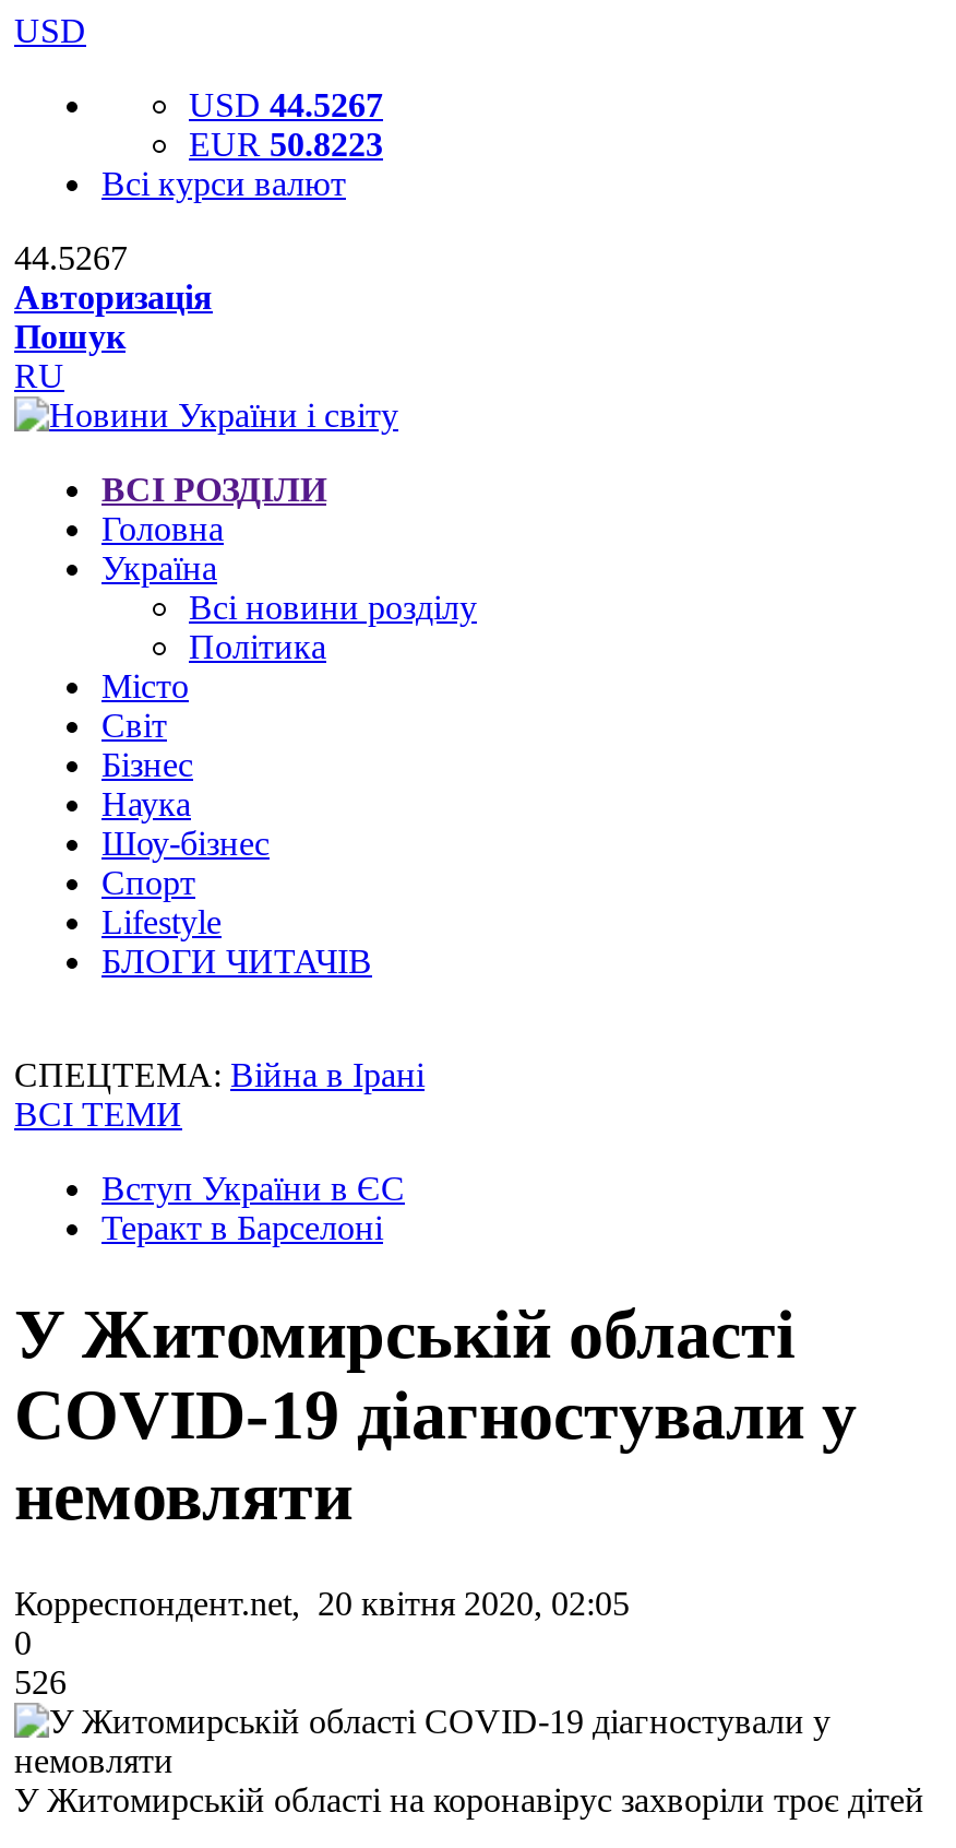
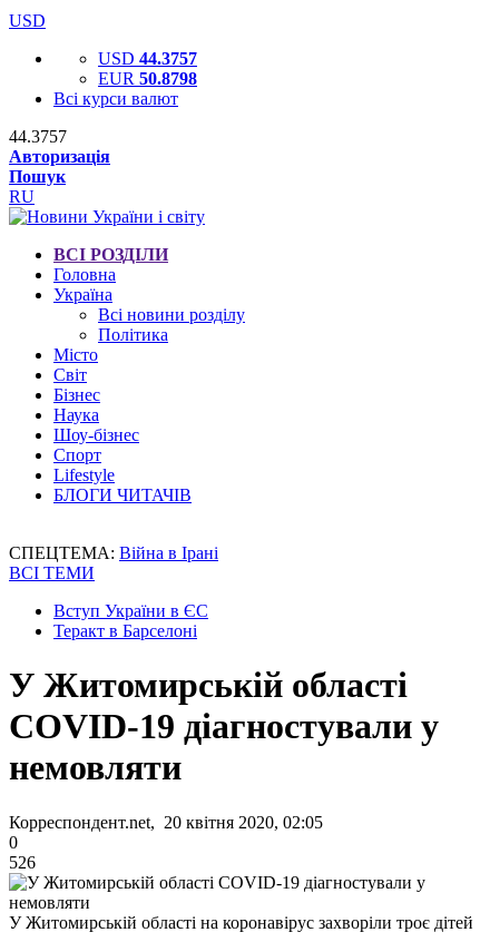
[189,86,383,123] USD 44.5267 -> [98,49,197,68] USD 44.3757
[189,126,383,163] EUR 50.8223 -> [98,69,197,88] EUR 50.8798
[14,239,128,276] 44.5267 -> [9,127,67,146] 44.3757

